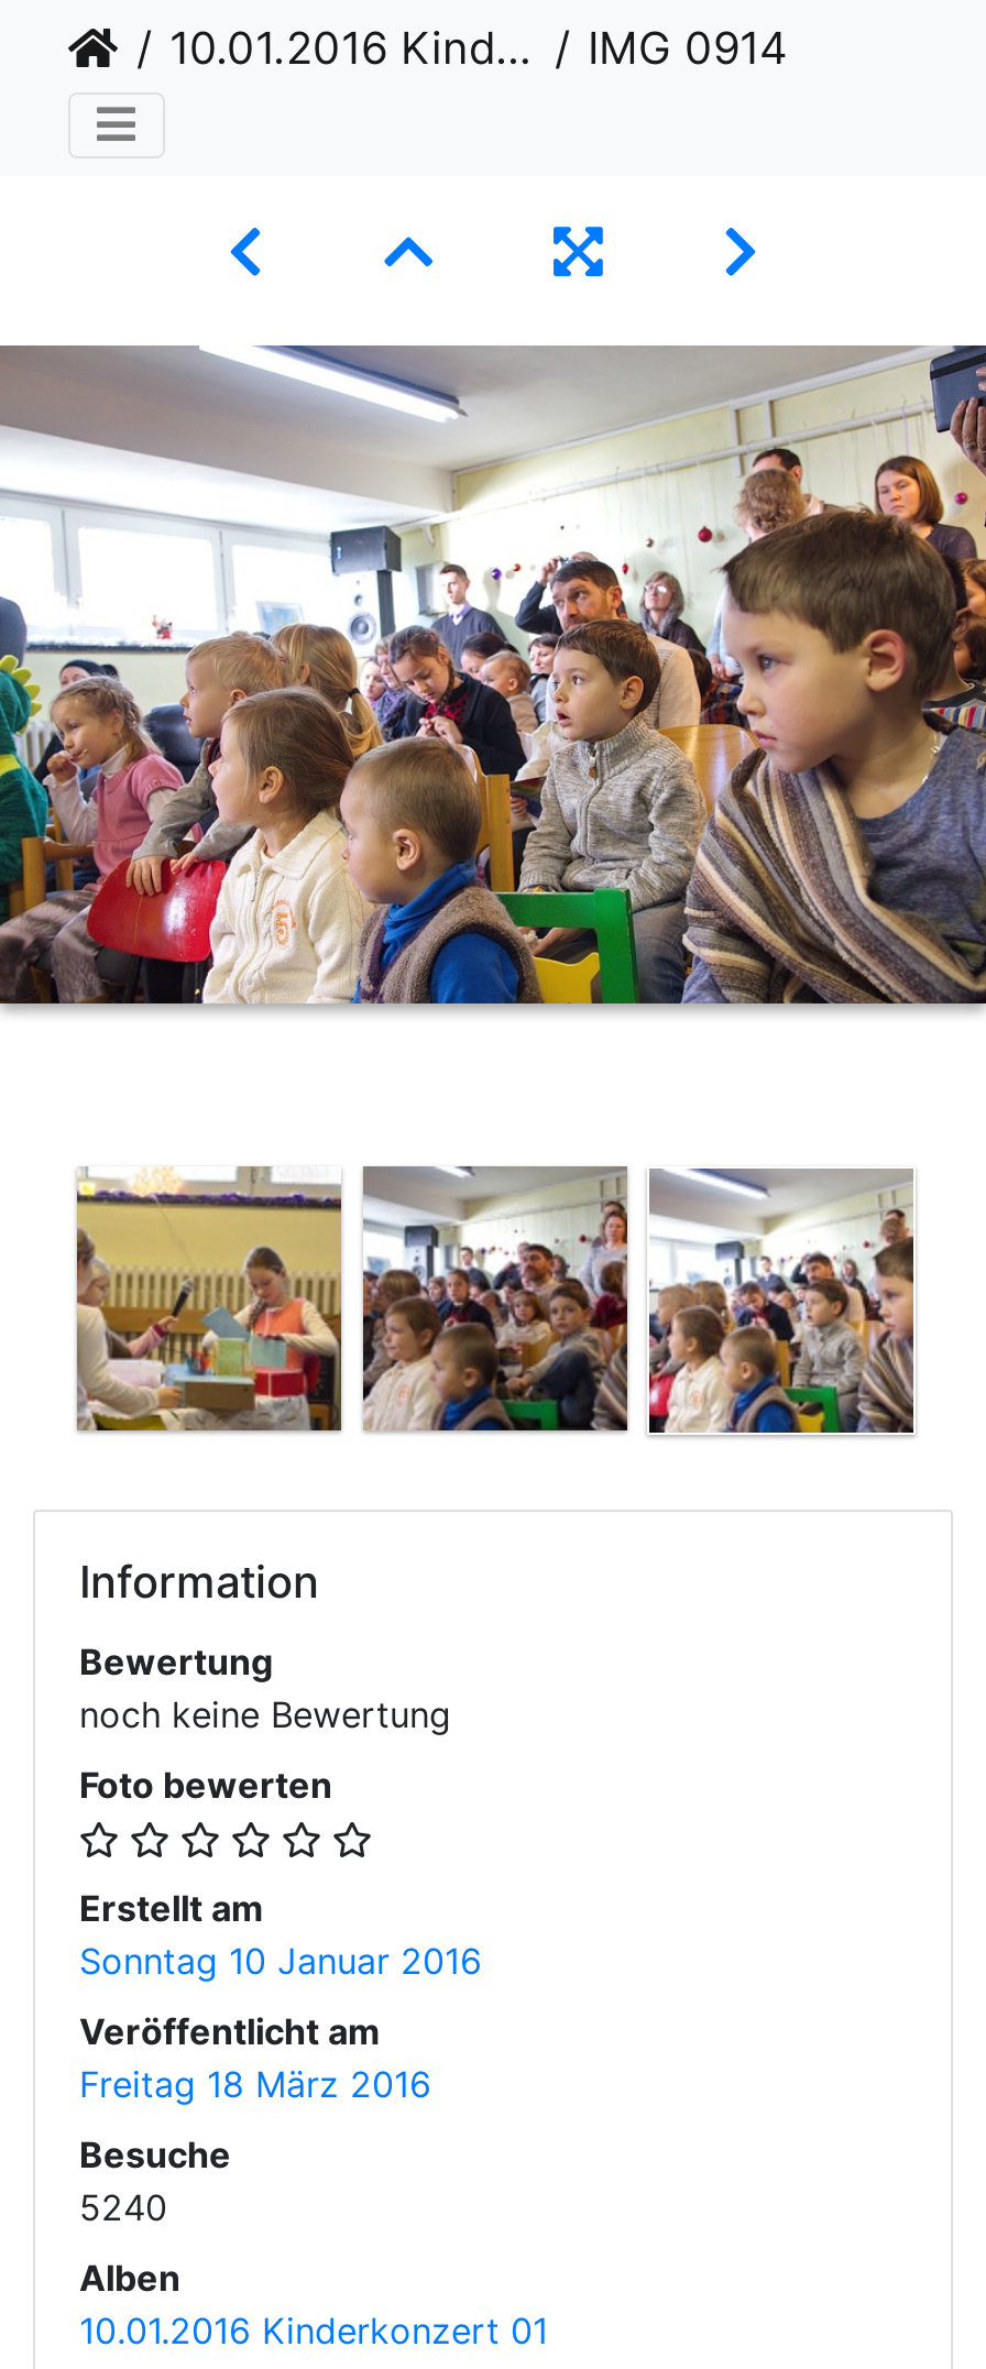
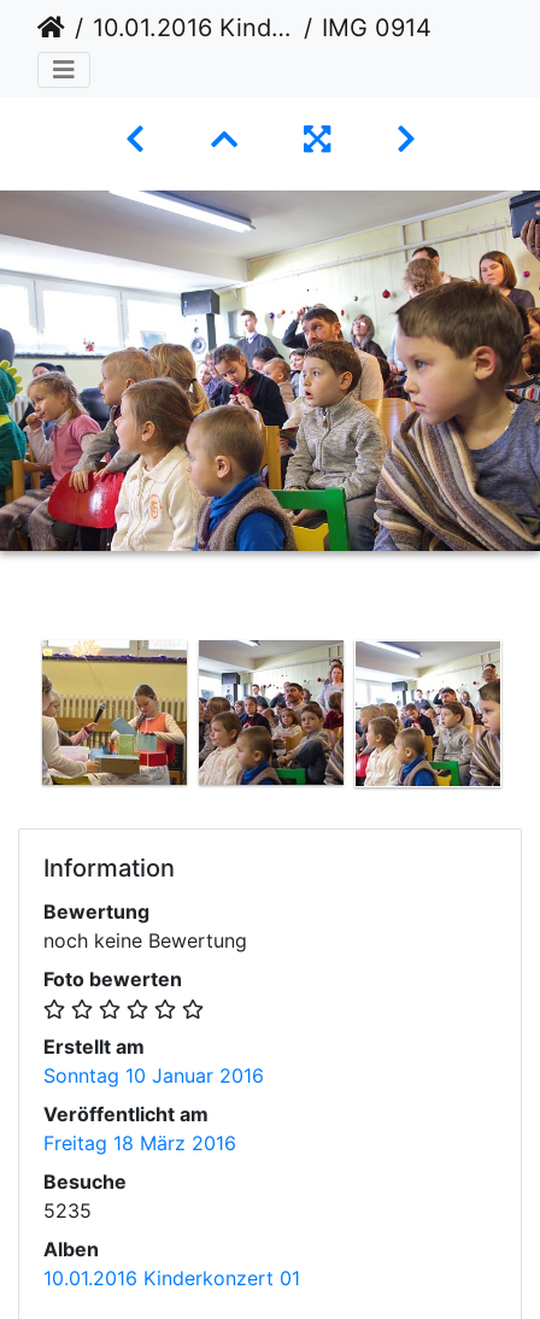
[79,2185,167,2229] 5240 -> [43,1198,92,1222] 5235

